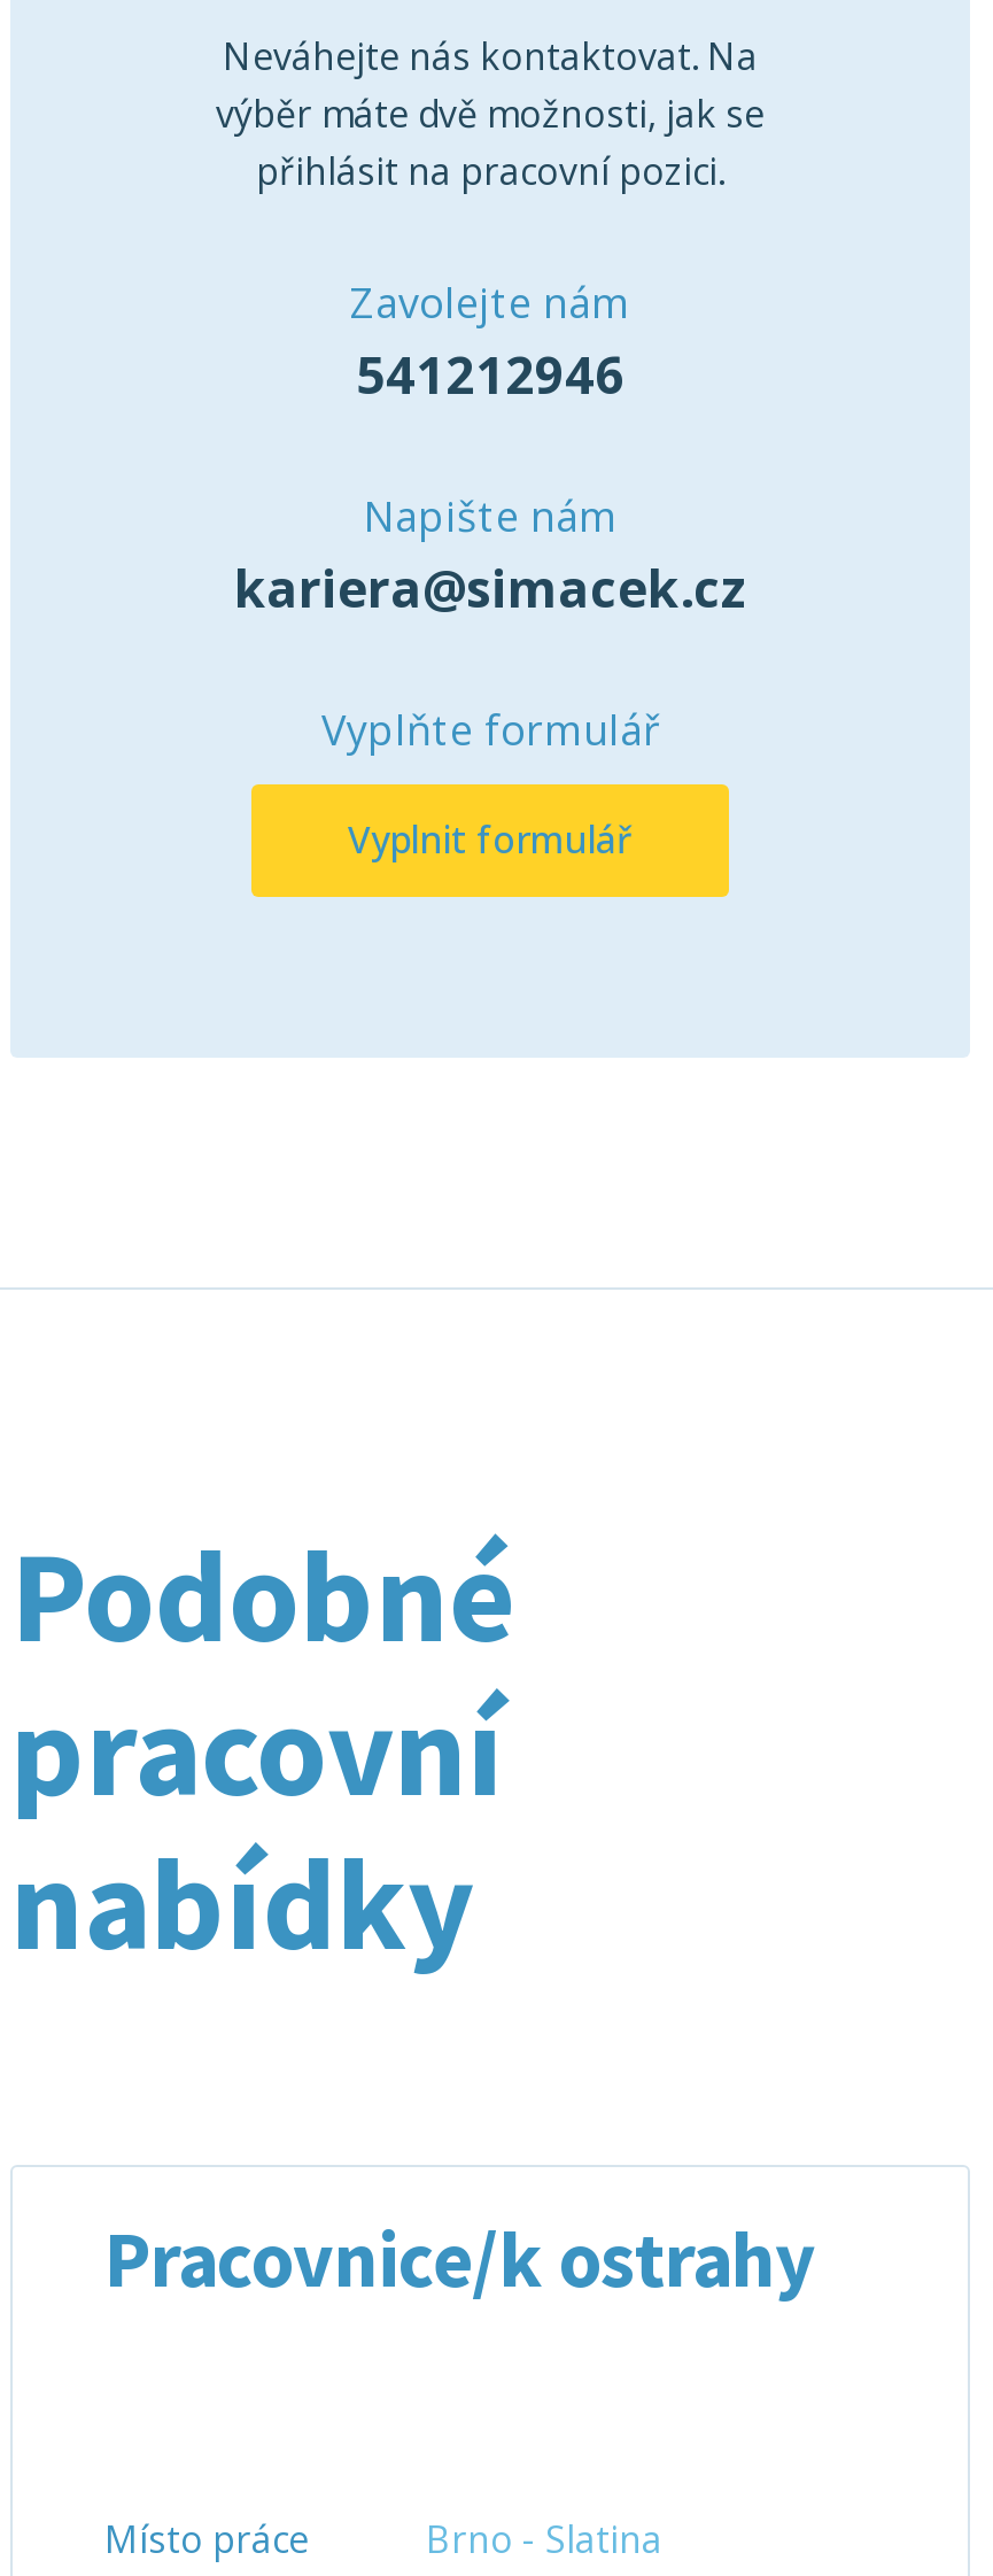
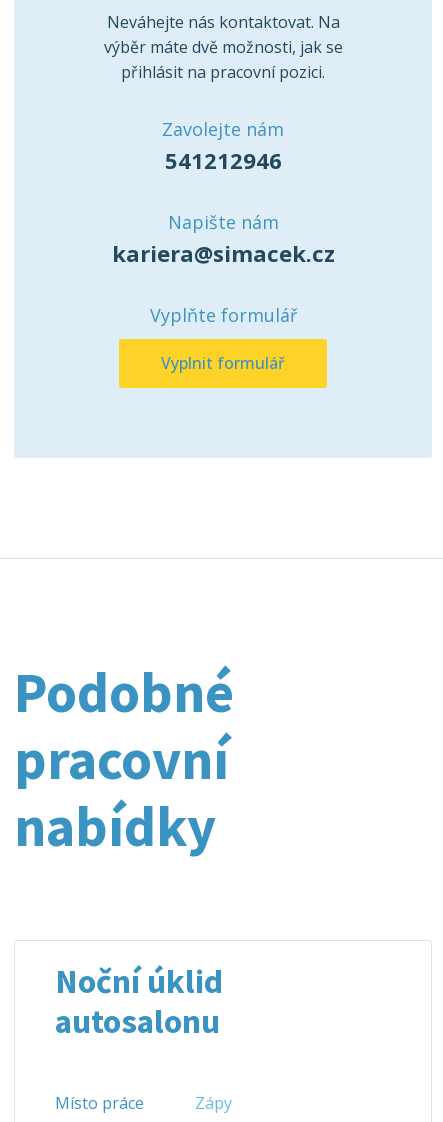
[104,2210,816,2306] Pracovnice/k ostrahy -> [55,959,223,1041] Noční úklid | autosalonu
[426,2513,662,2563] Brno - Slatina -> [195,1091,232,1113] Zápy

